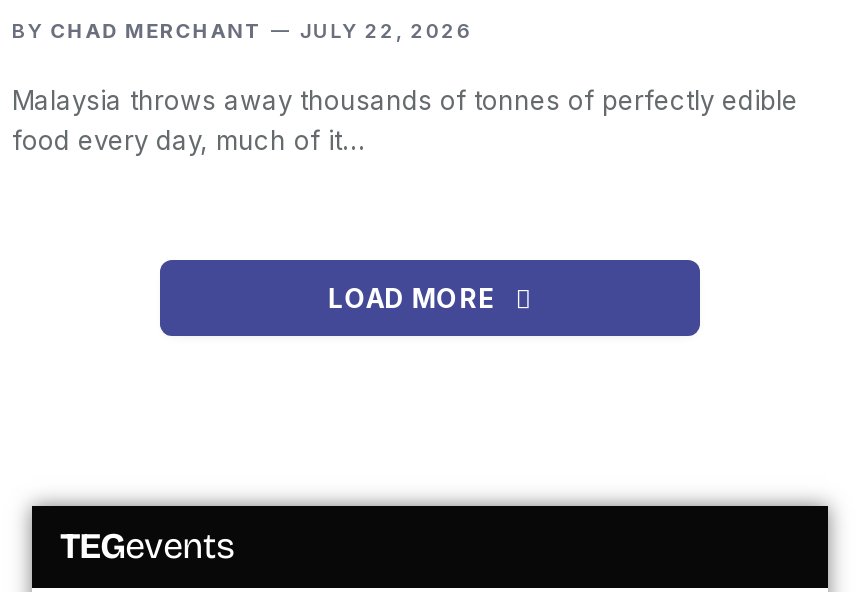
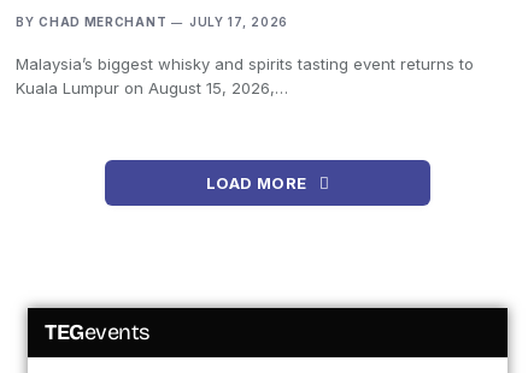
[12,18,472,42] BY CHAD MERCHANT JULY 22, 2026 -> [16,15,288,29] BY CHAD MERCHANT JULY 17, 2026
[12,84,798,156] Malaysia throws away thousands of tonnes of perfectly edible | food every day, much of it… -> [16,54,474,98] Malaysia’s biggest whisky and spirits tasting event returns to | Kuala Lumpur on August 15, 2026,…

